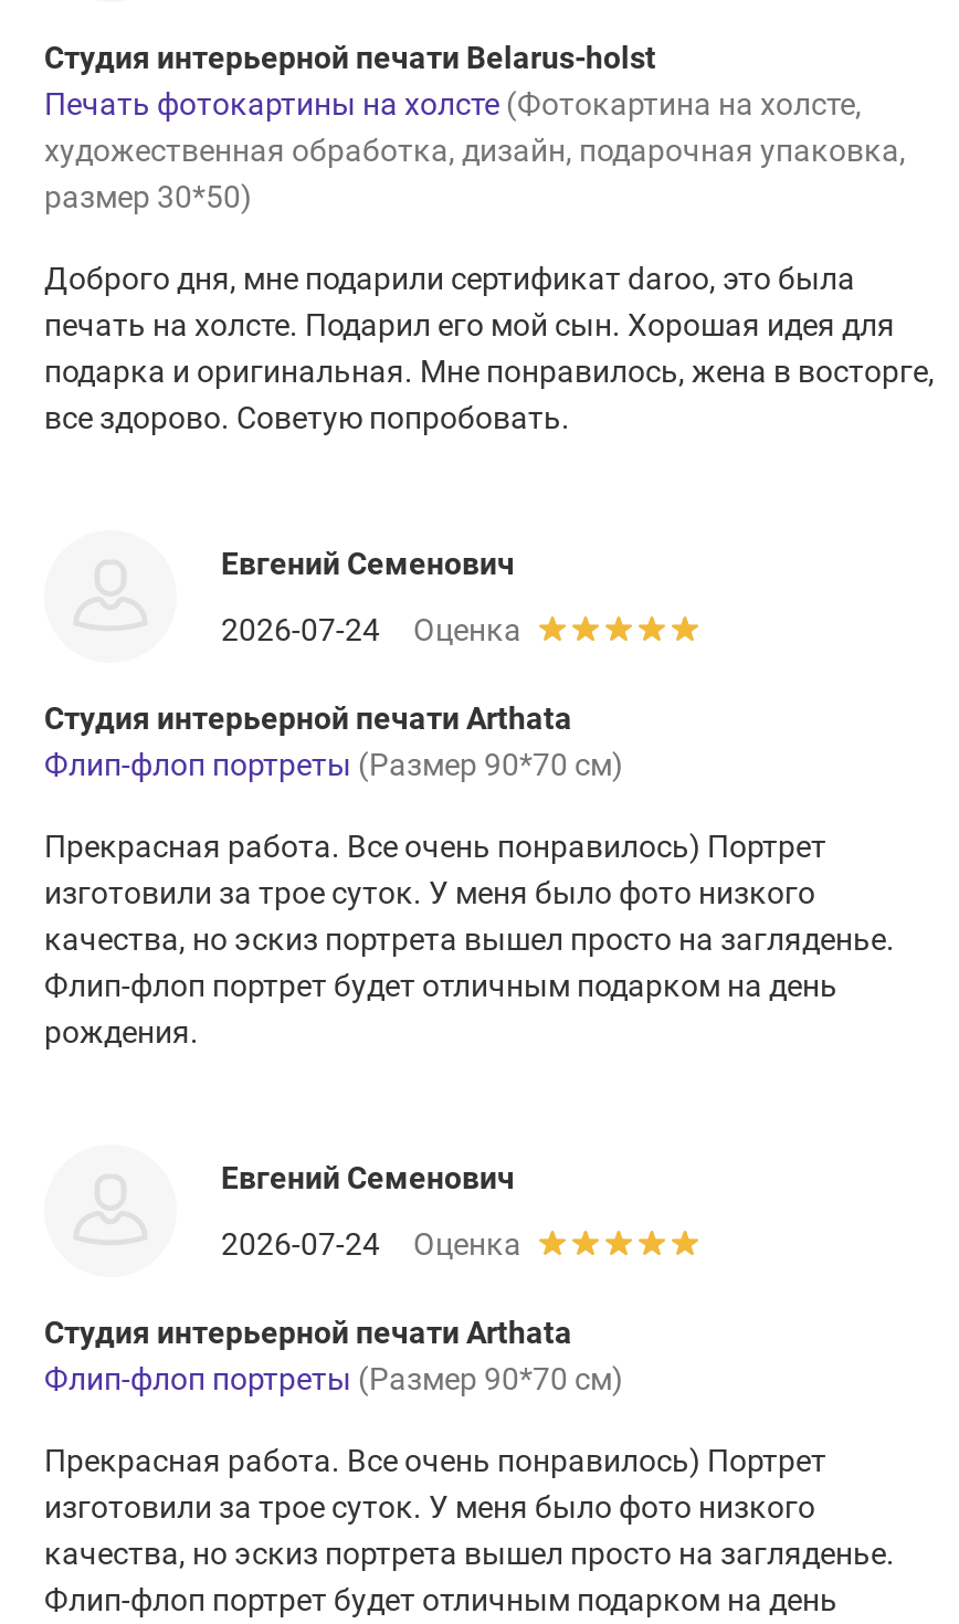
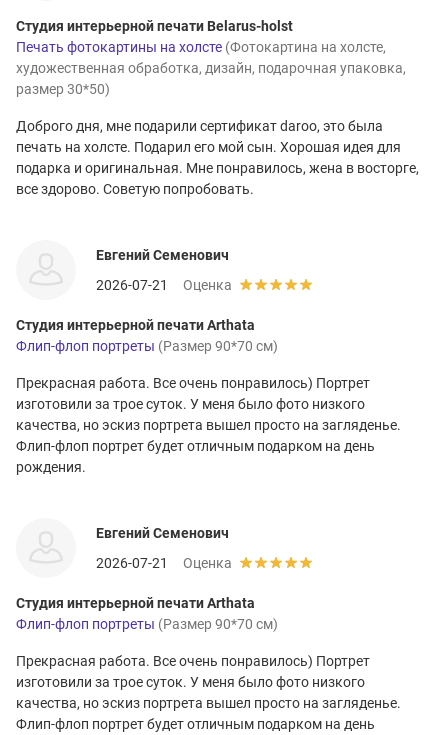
[221,611,521,647] 2026-07-24 Оценка -> [96,277,232,293] 2026-07-21 Оценка
[221,1225,521,1261] 2026-07-24 Оценка -> [96,555,232,571] 2026-07-21 Оценка

